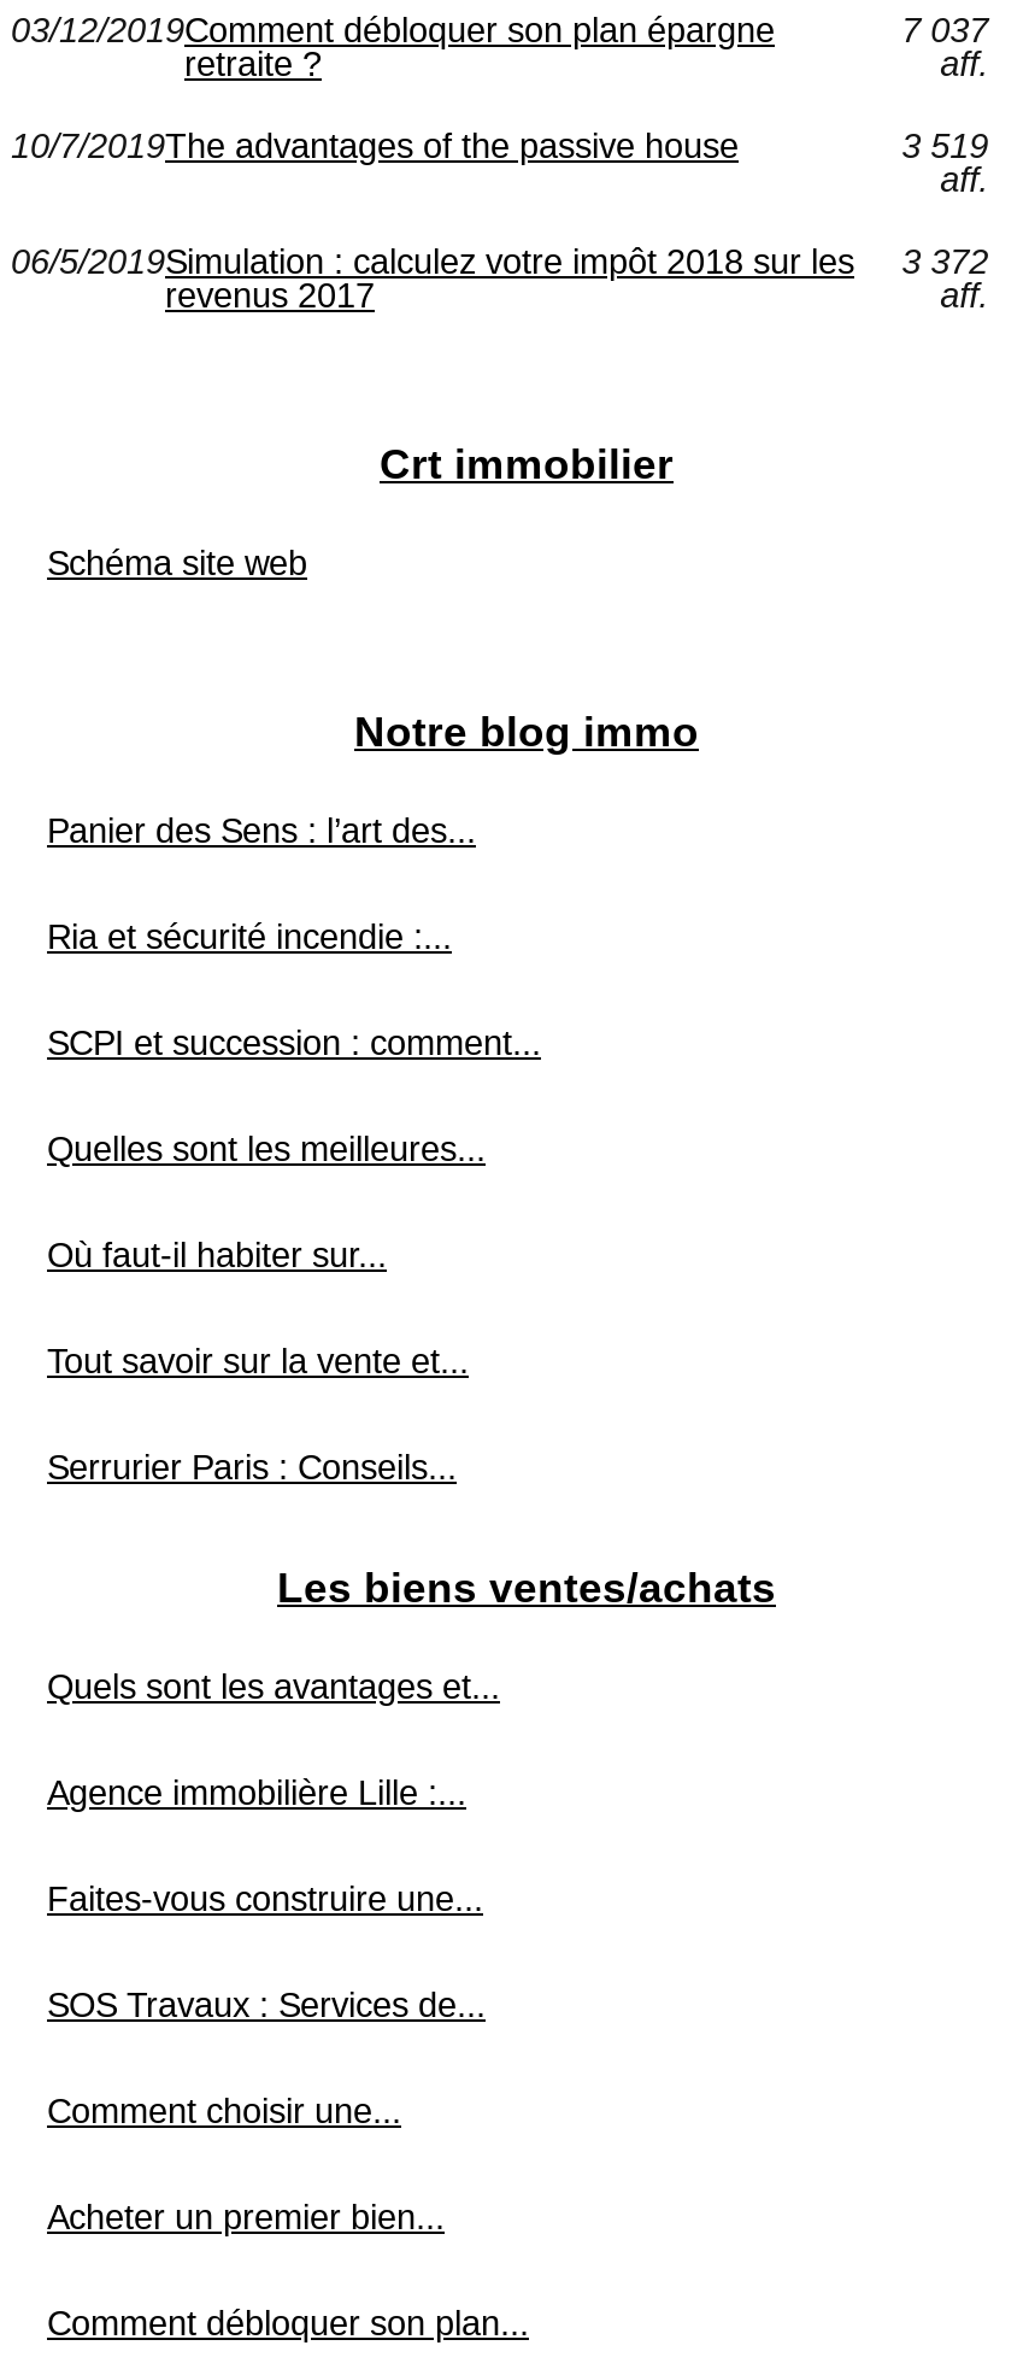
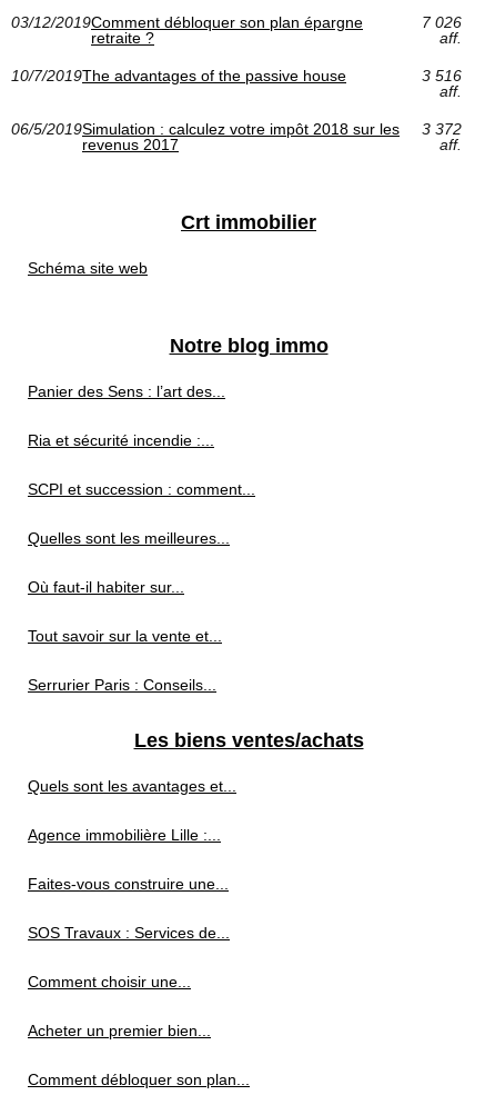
[902,11,988,50] 7 037 -> [421,13,461,31] 7 026
[902,127,988,165] 3 519 -> [421,67,461,85] 3 516

